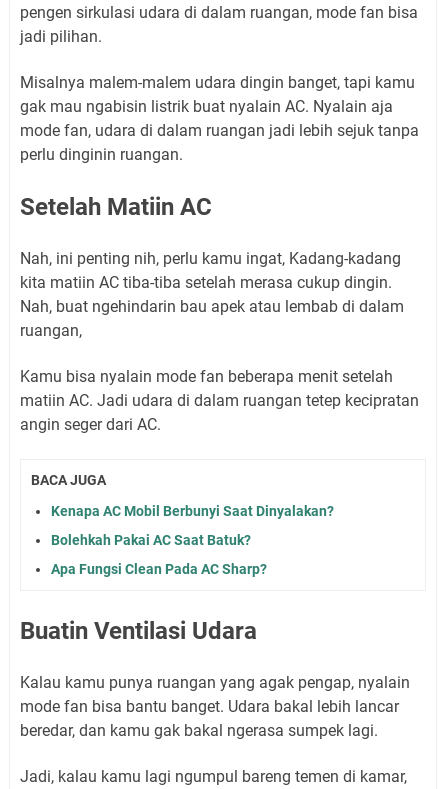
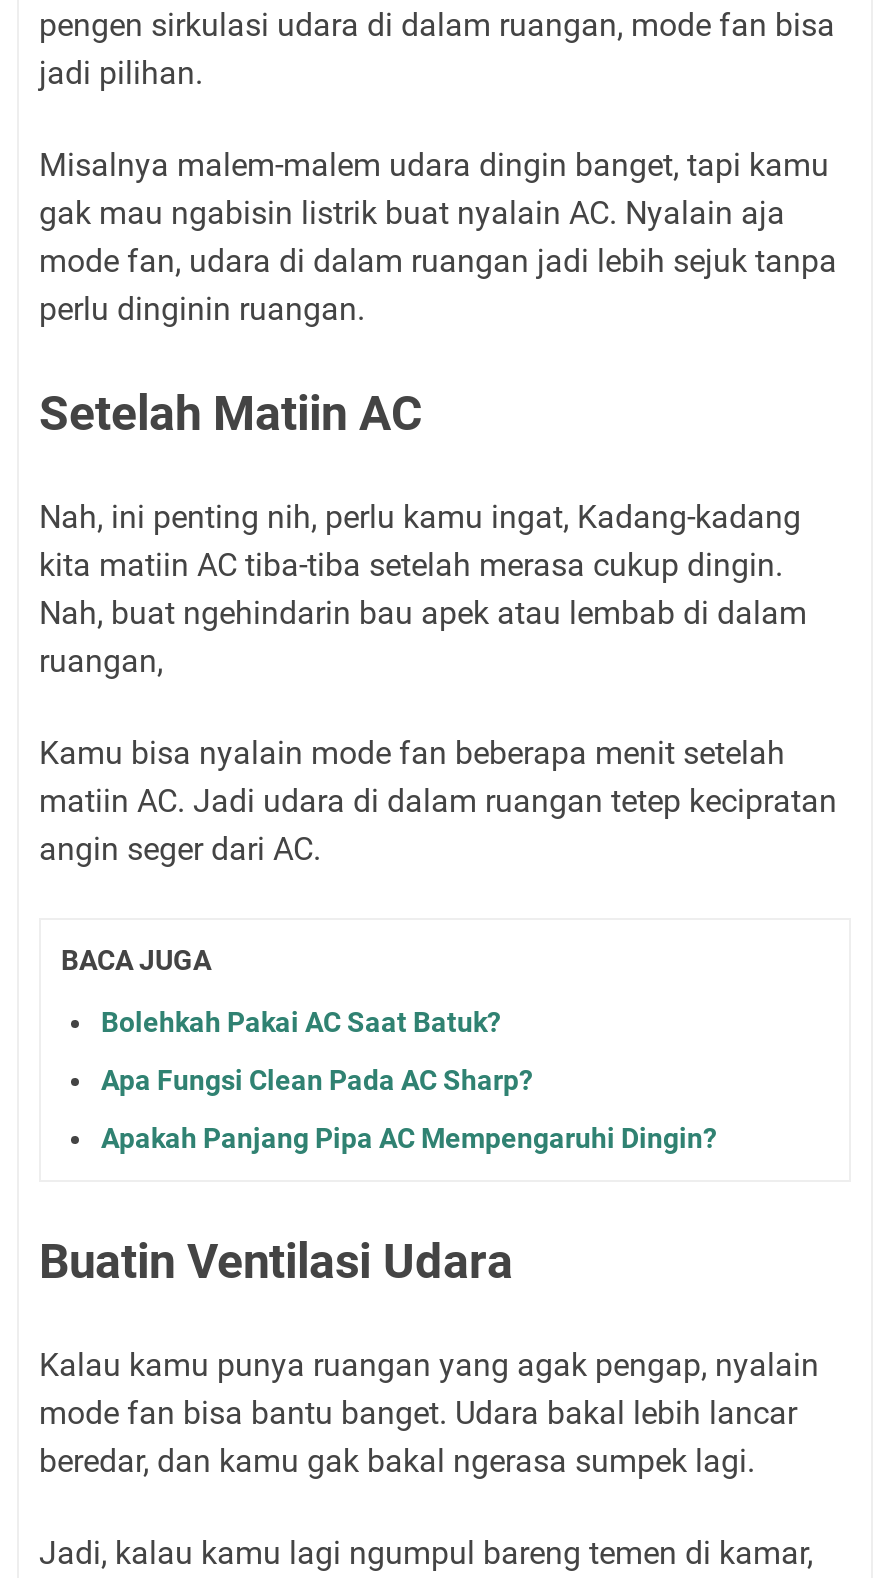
[51,503,334,519] Kenapa AC Mobil Berbunyi Saat Dinyalakan? -> none
moved [51,532,267,577] -> [101,1005,533,1095]: Bolehkah Pakai AC Saat Batuk? | Apa Fungsi Clean Pada AC Sharp?
none -> [101,1121,717,1153] Apakah Panjang Pipa AC Mempengaruhi Dingin?

